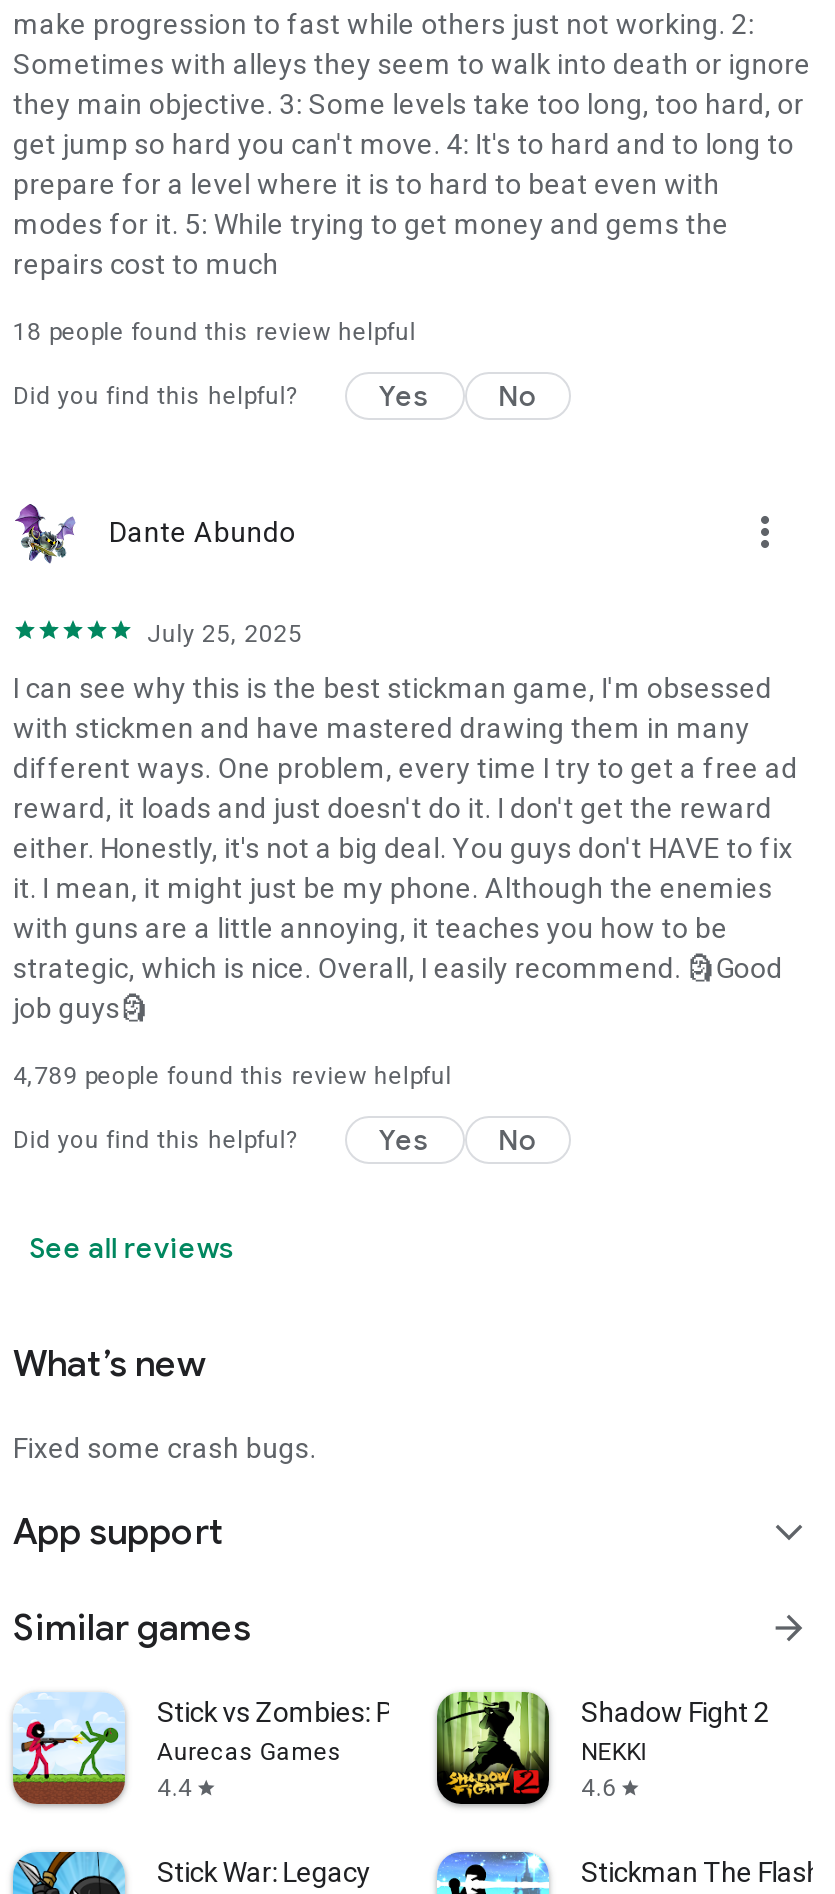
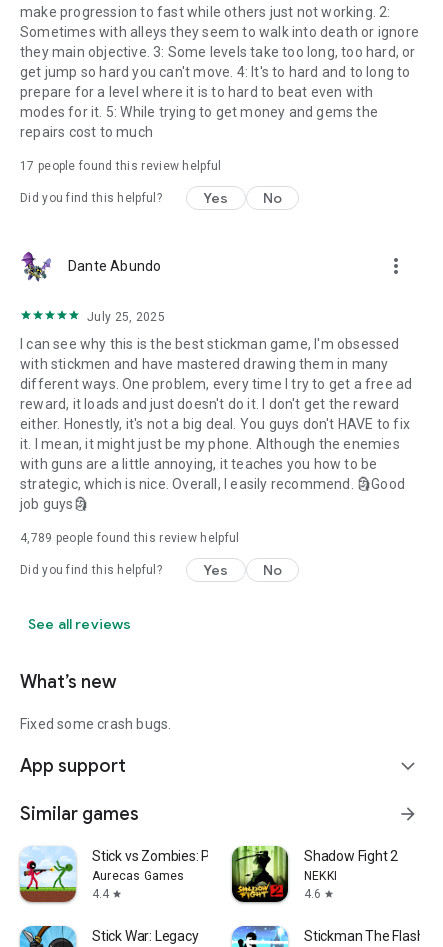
[13,317,416,345] 18 people found this review helpful -> [20,159,221,173] 17 people found this review helpful

